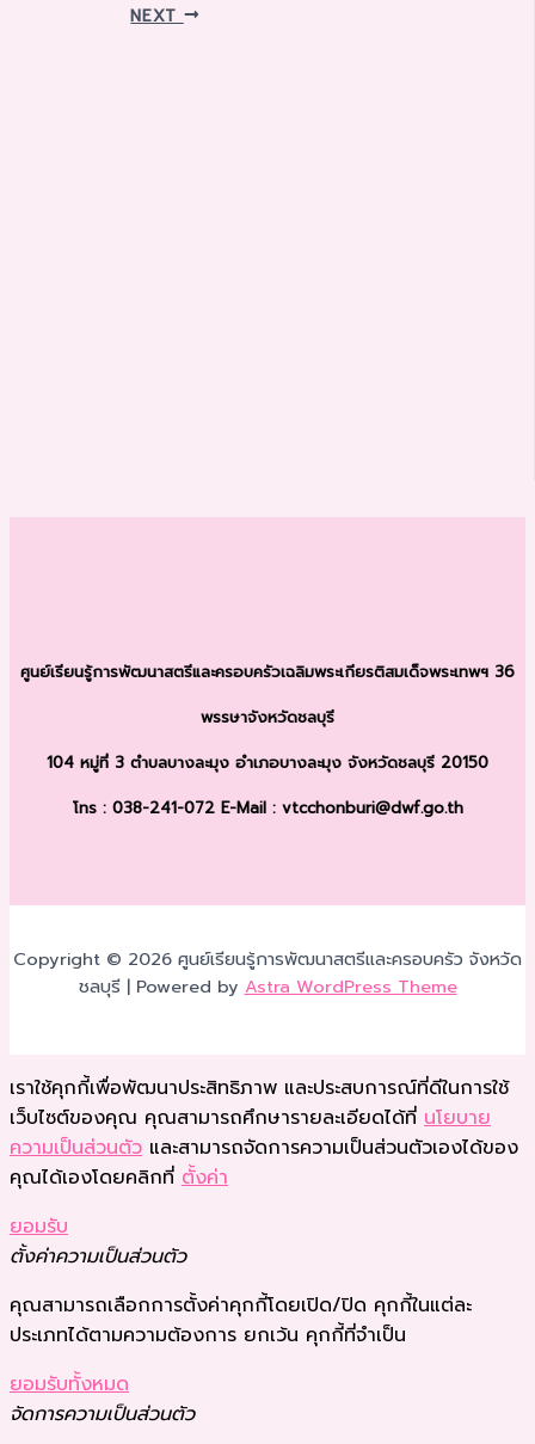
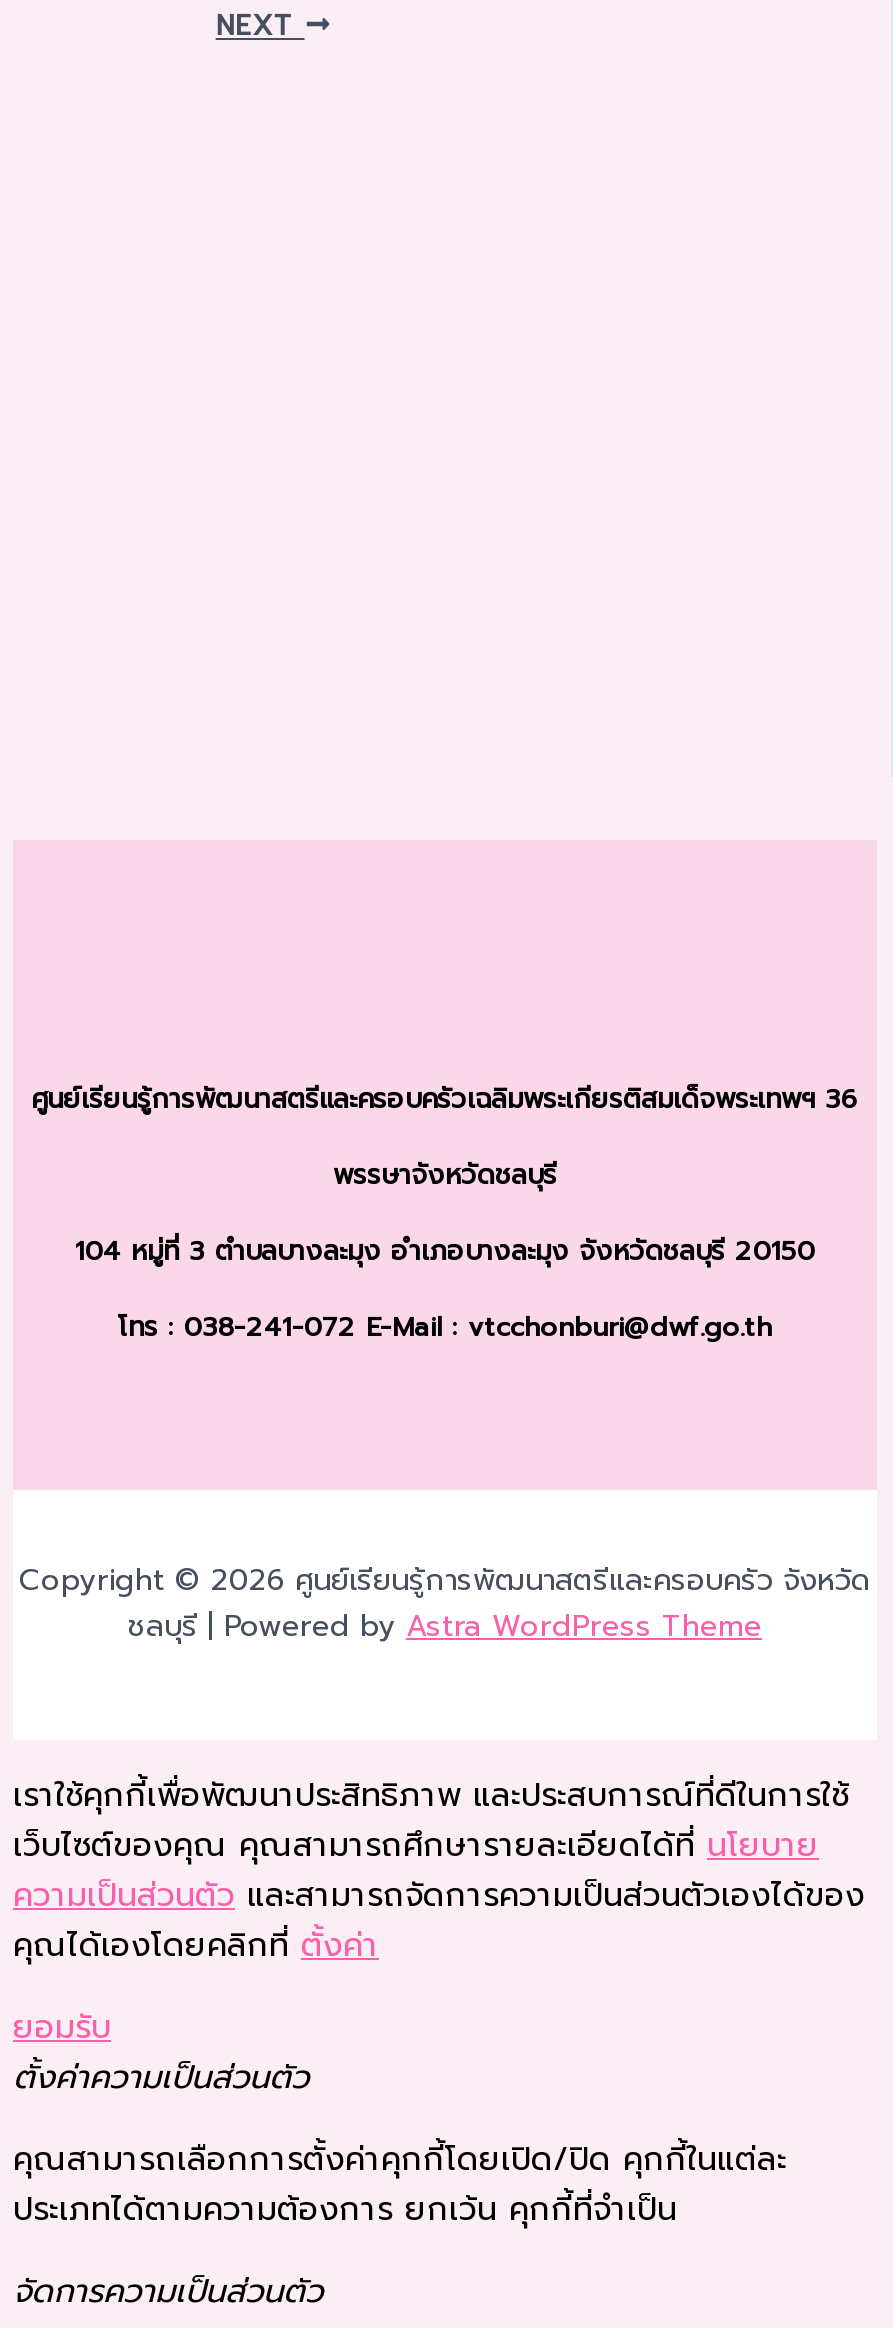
[10,1370,129,1399] ยอมรับทั้งหมด -> none

